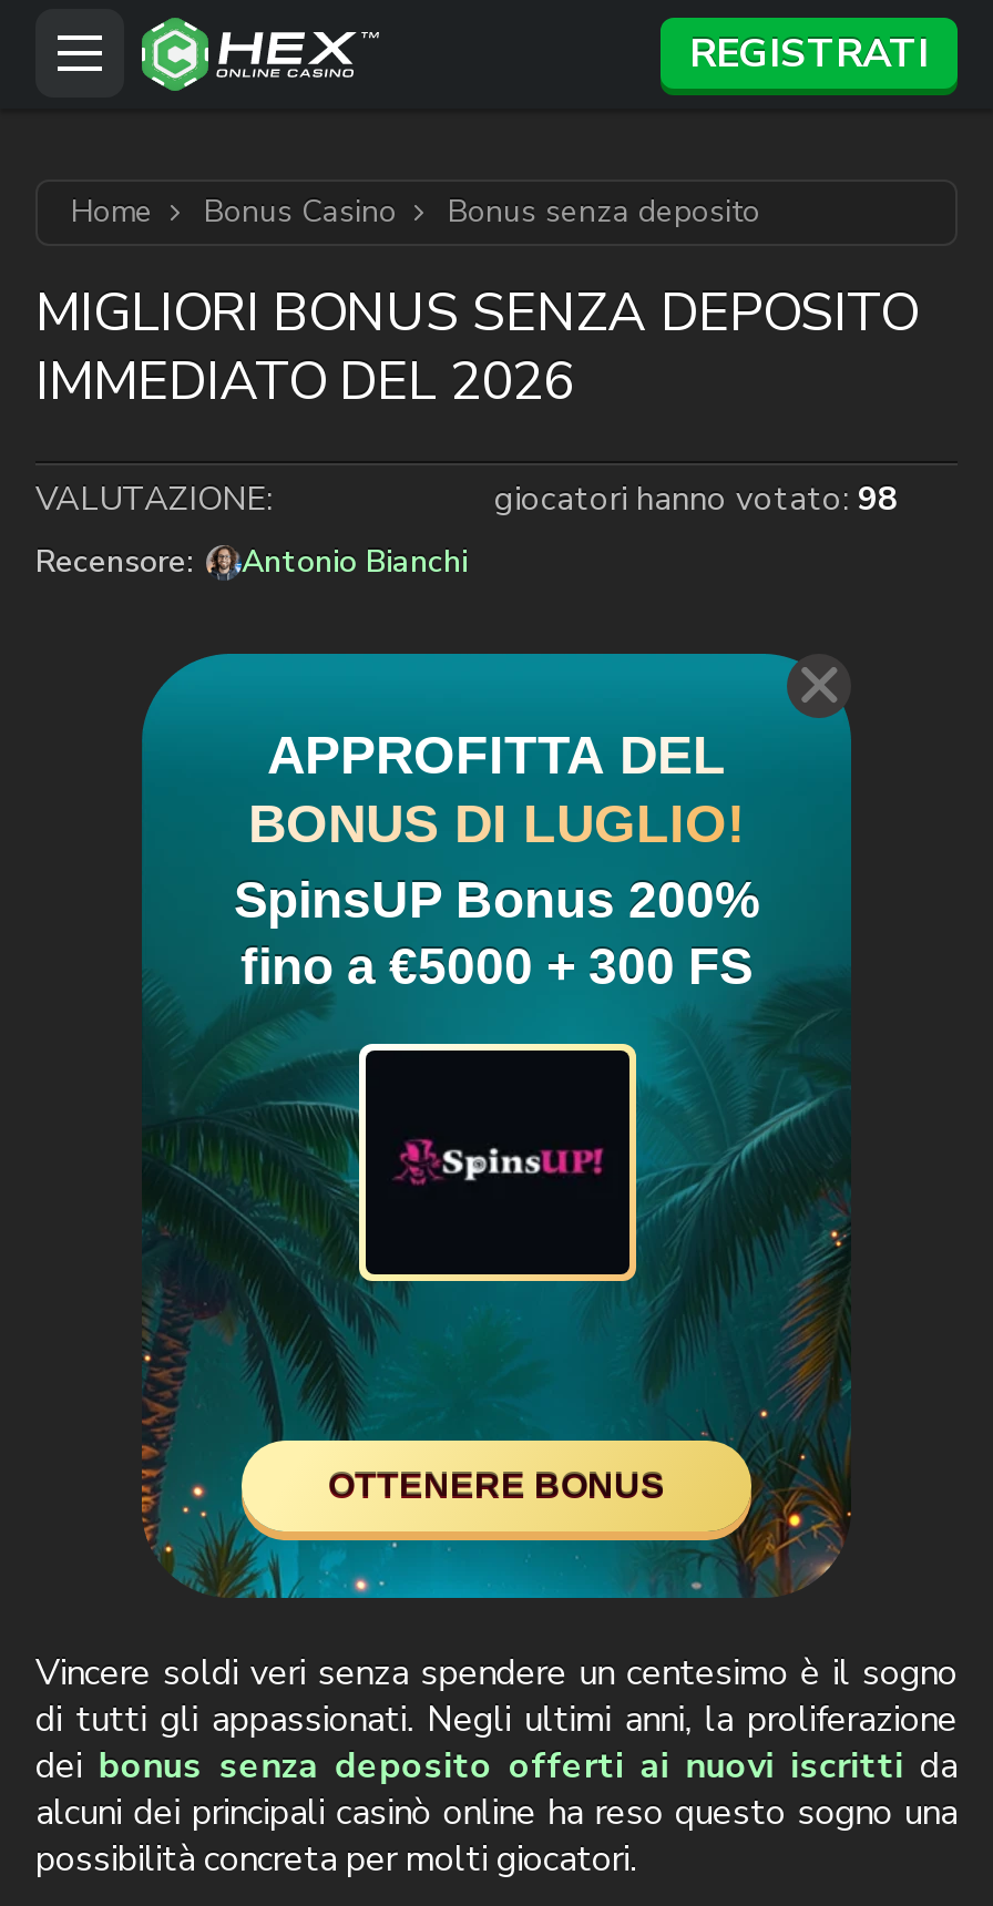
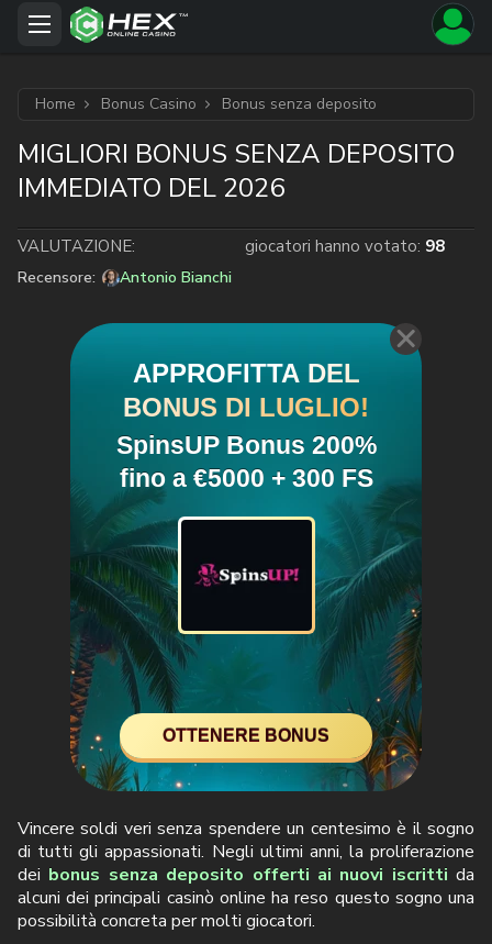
[689,27,929,80] REGISTRATI -> none

